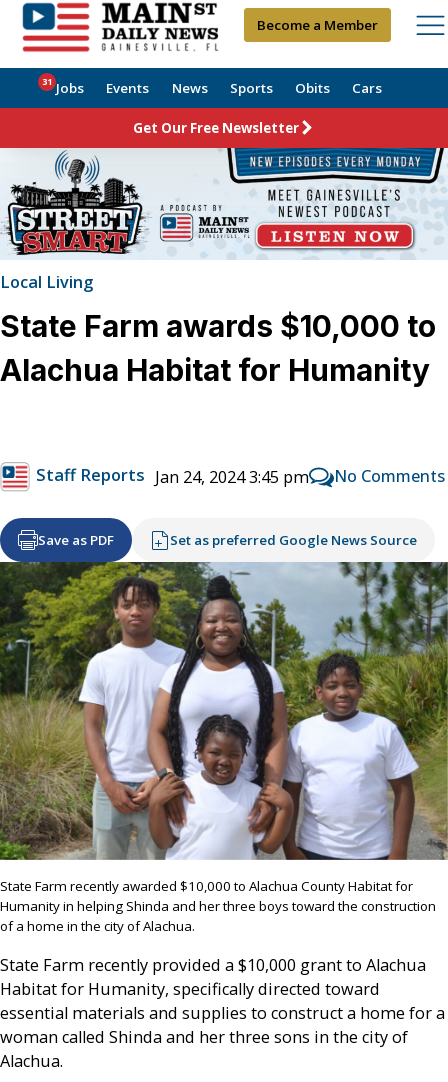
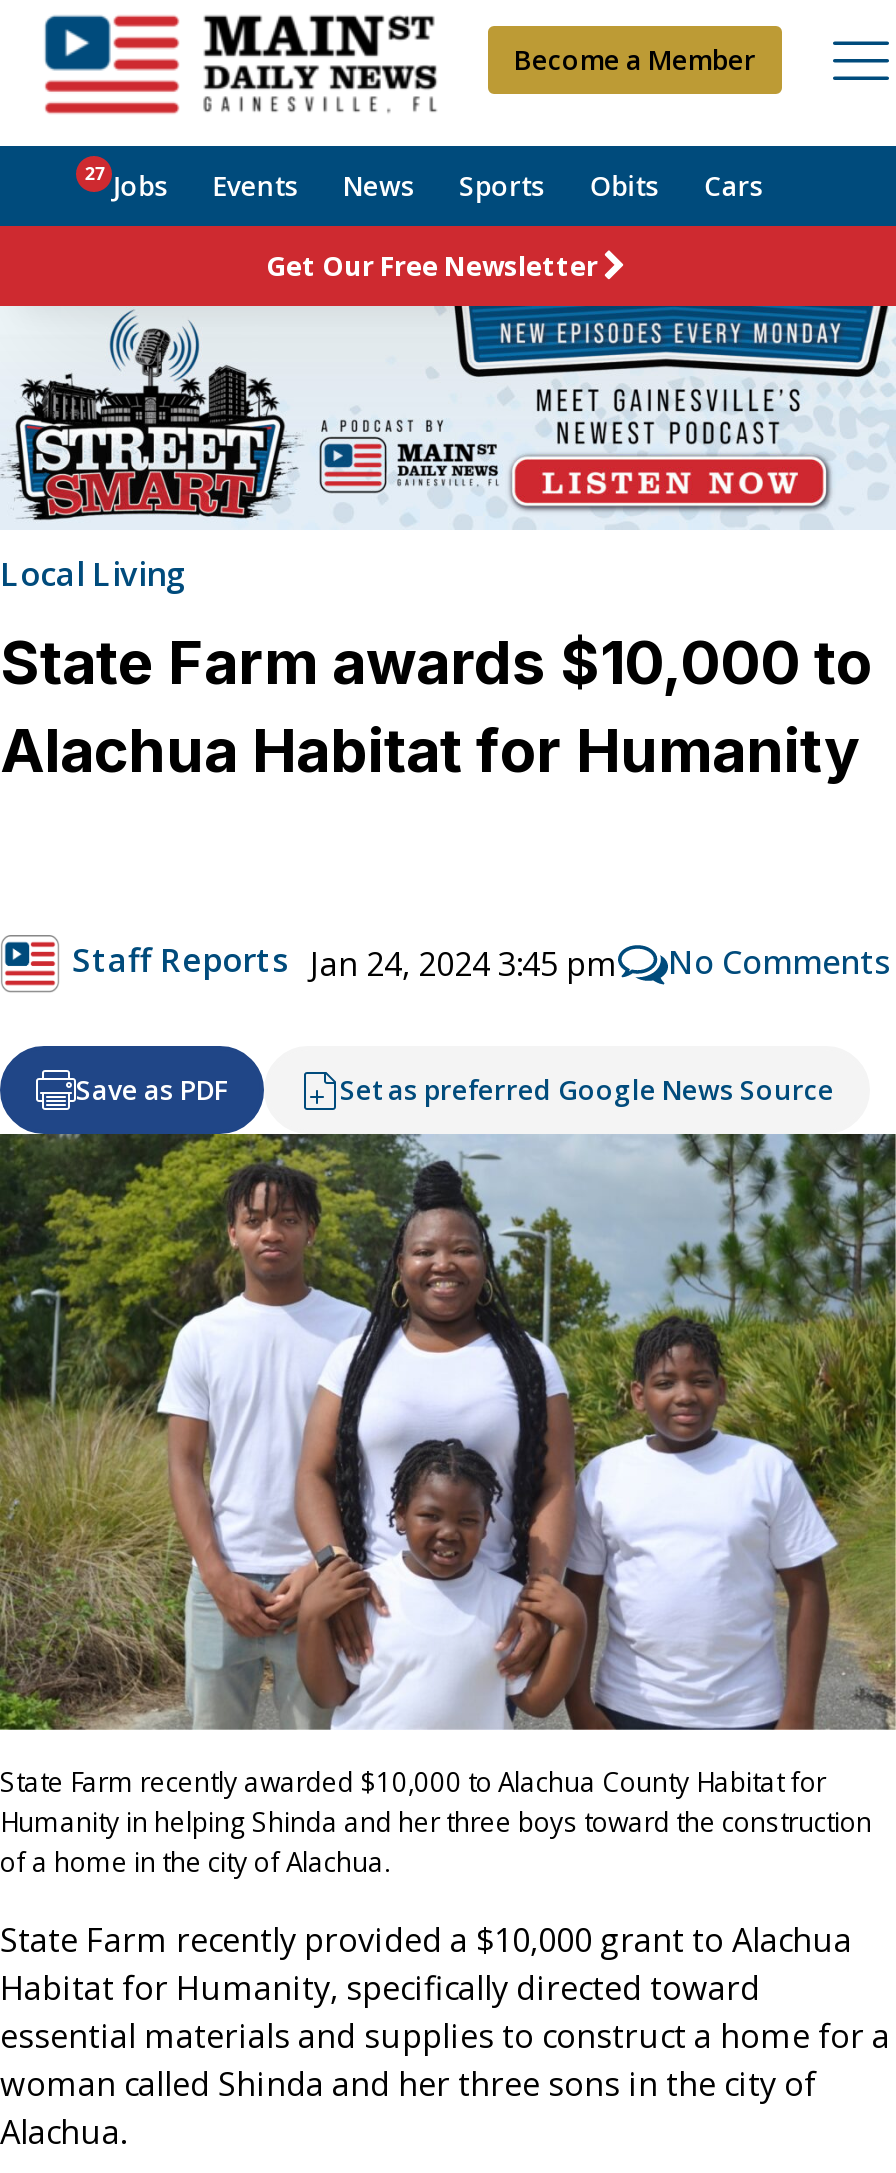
[42,75,382,97] 31 Jobs Events News Sports Obits Cars -> [85,160,764,204] 27 Jobs Events News Sports Obits Cars

